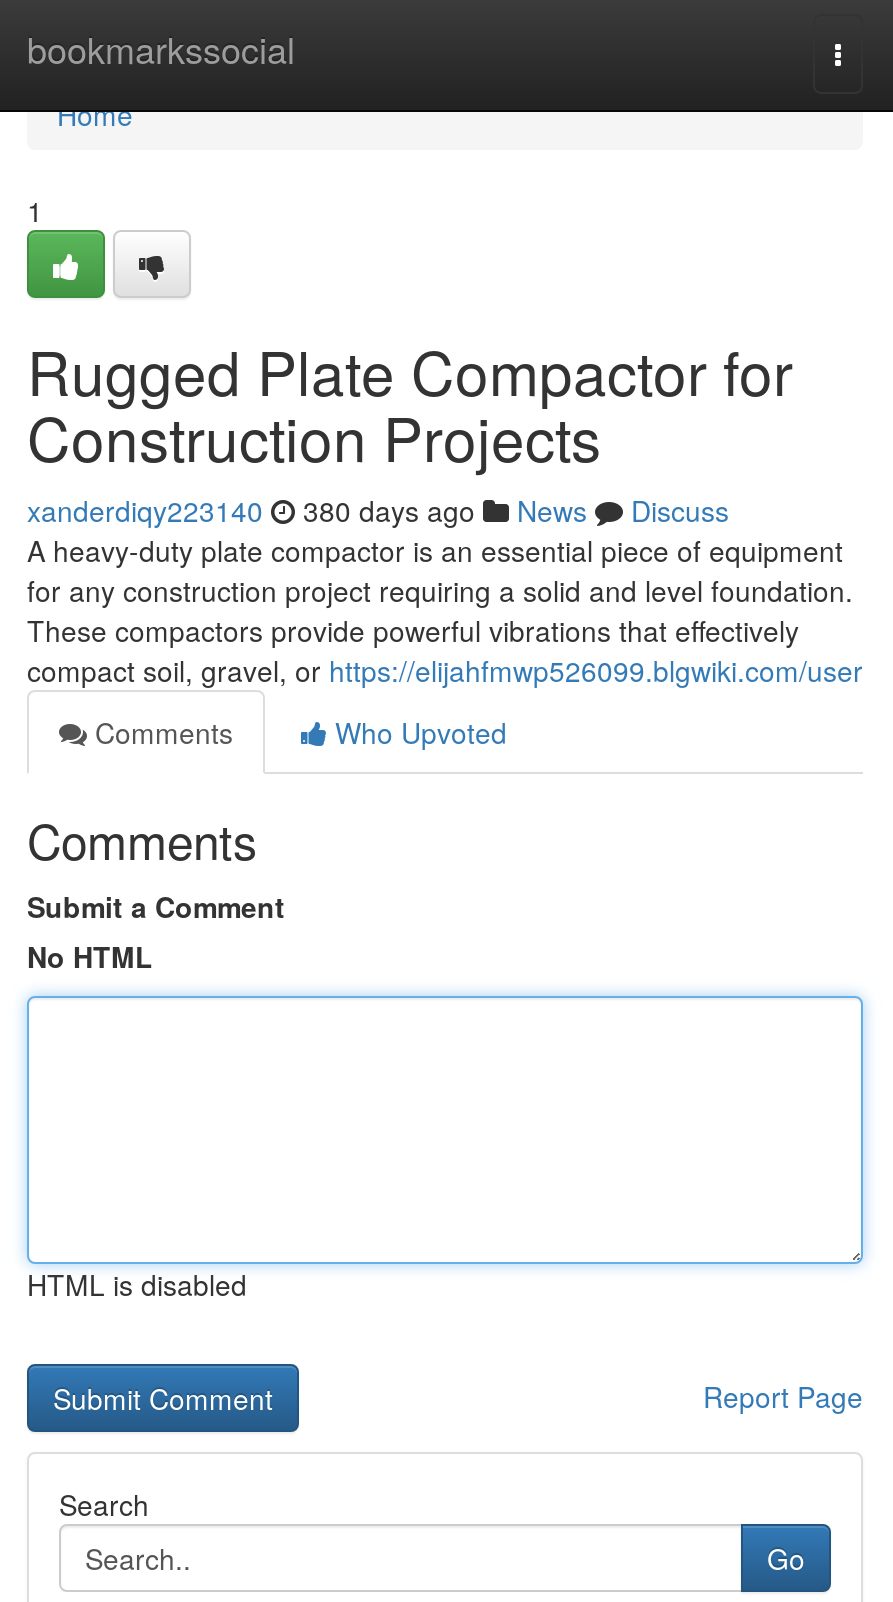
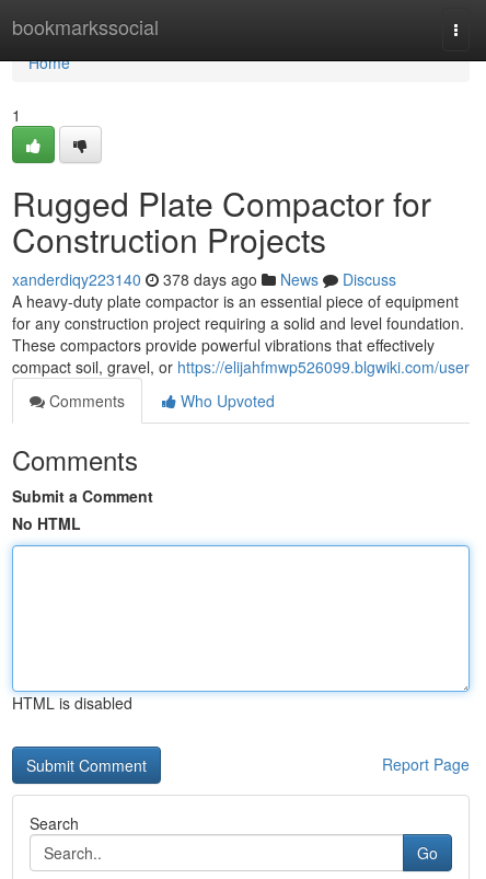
[27,490,729,530] xanderdiqy223140 380 days ago News Discuss -> [12,268,396,290] xanderdiqy223140 378 days ago News Discuss

